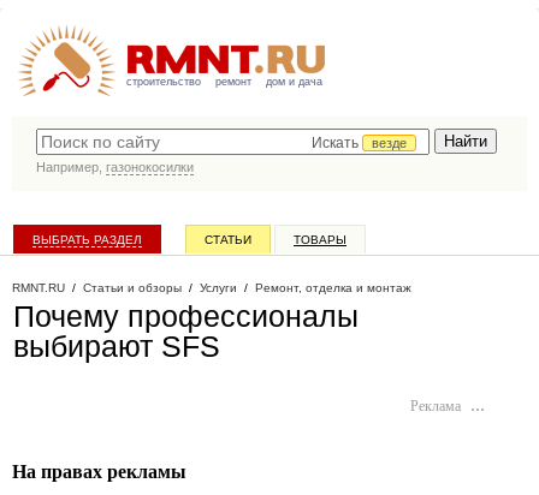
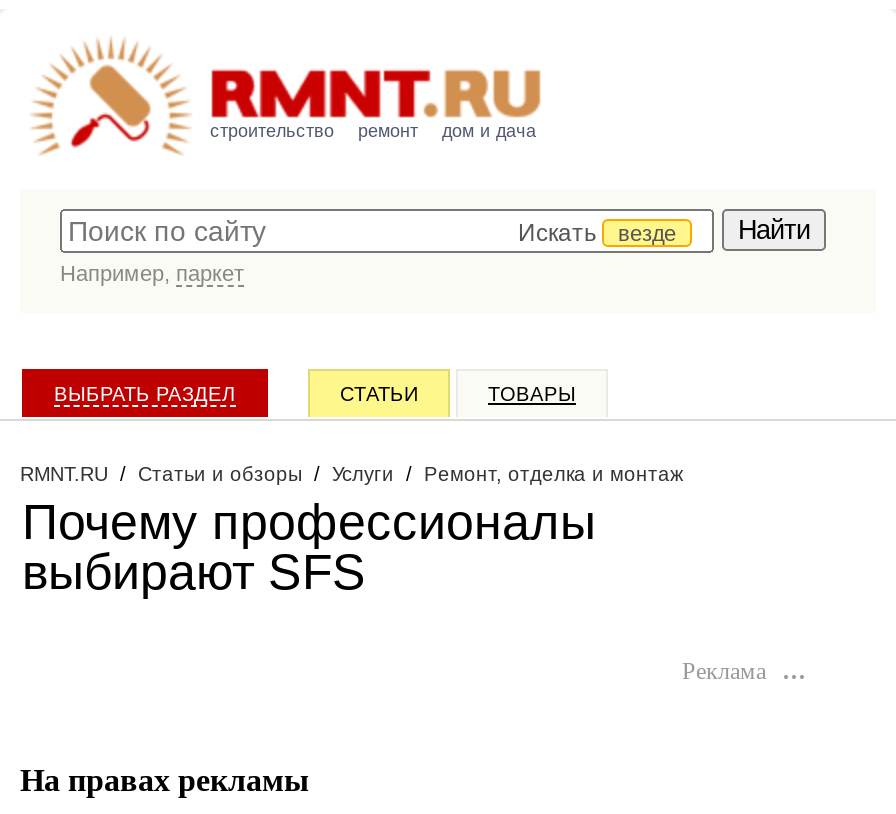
[36,160,194,174] Например, газонокосилки -> [60,261,244,285] Например, паркет

